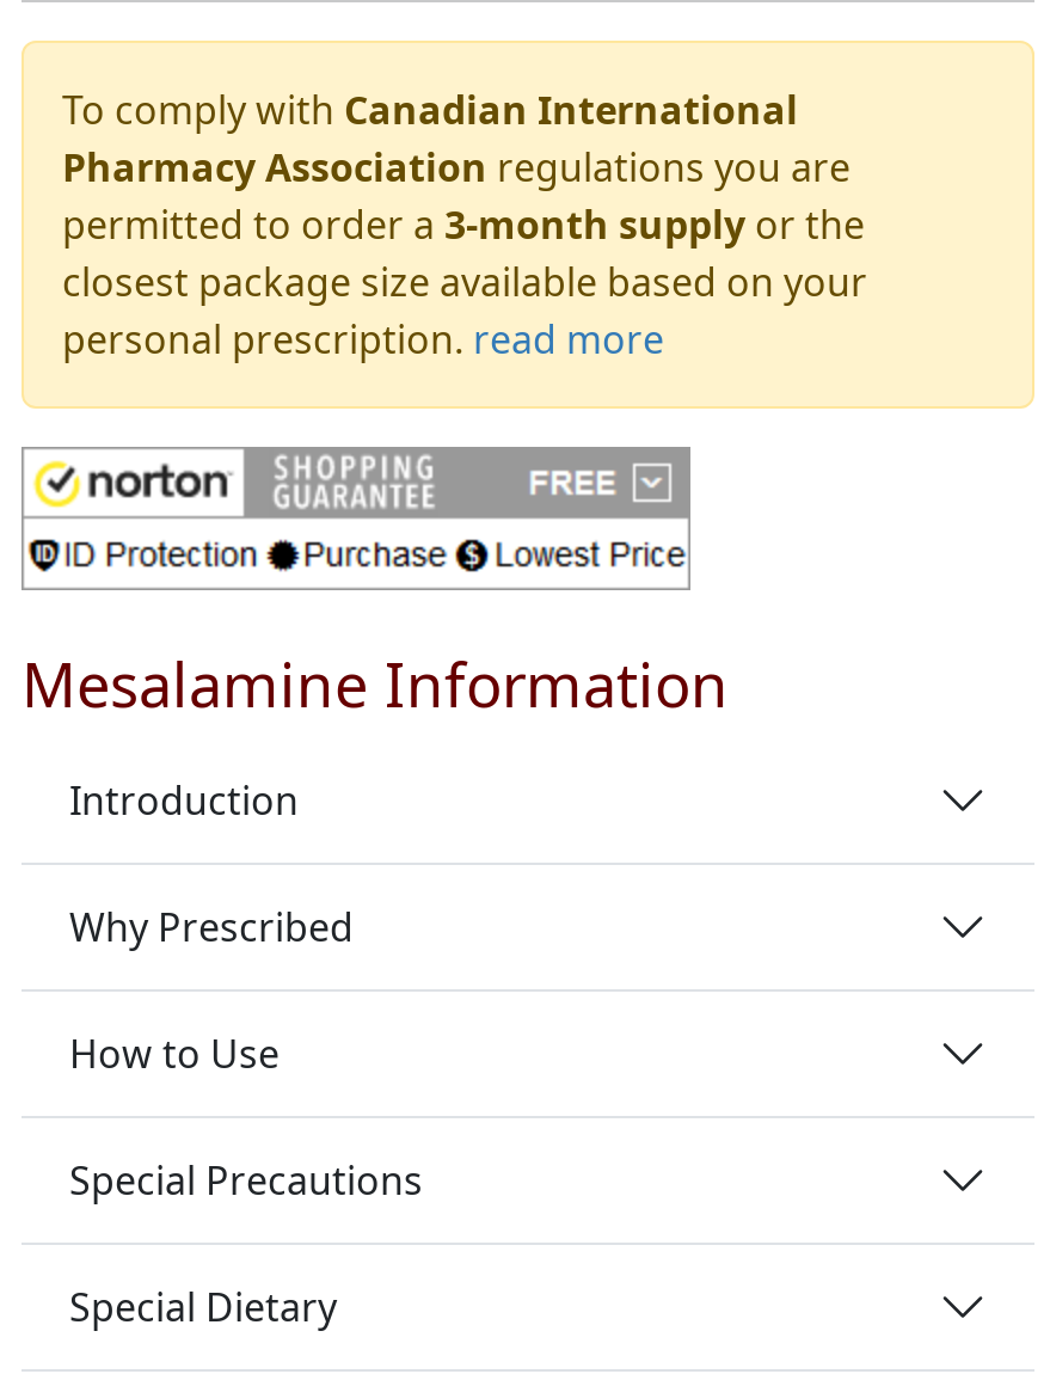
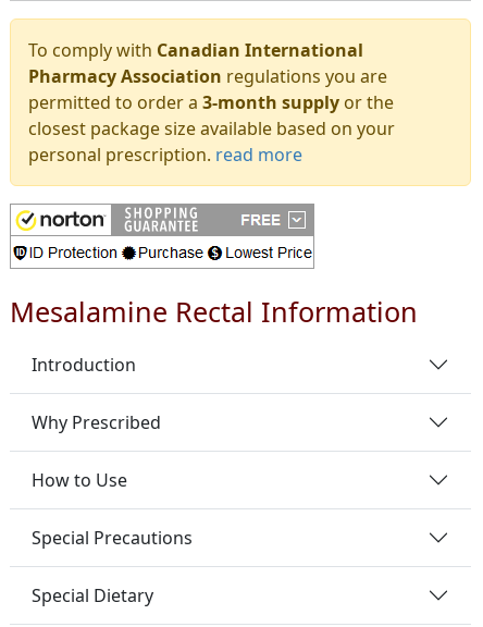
[22,643,729,724] Mesalamine Information -> [10,293,418,330] Mesalamine Rectal Information

